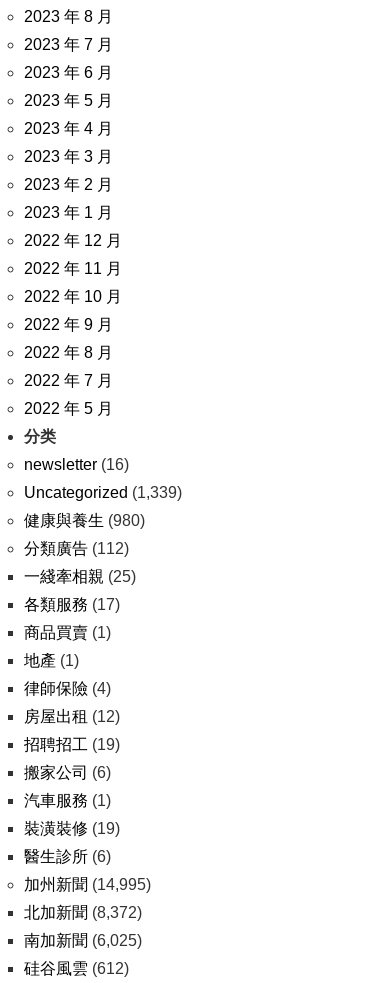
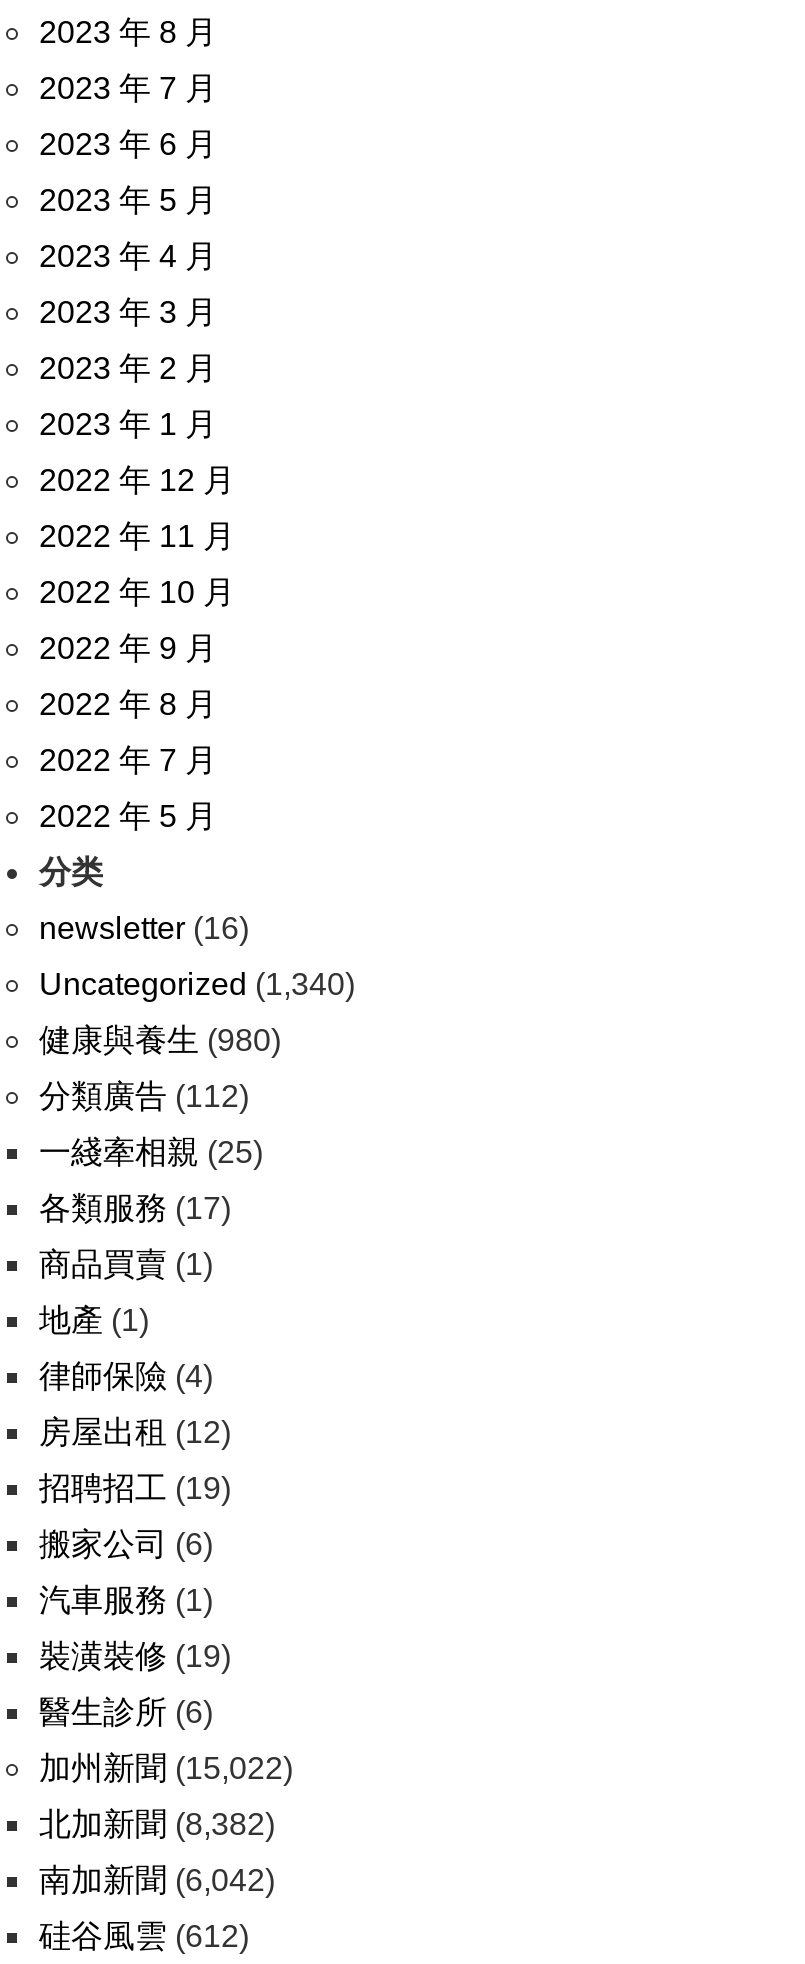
[24,484,182,501] Uncategorized (1,339) -> [39,967,355,1001] Uncategorized (1,340)
[24,876,151,893] 加州新聞(14,995) -> [39,1751,293,1785] 加州新聞(15,022)
[24,904,142,921] 北加新聞(8,372) -> [39,1807,275,1841] 北加新聞(8,382)
[24,932,142,949] 南加新聞(6,025) -> [39,1863,275,1897] 南加新聞(6,042)

